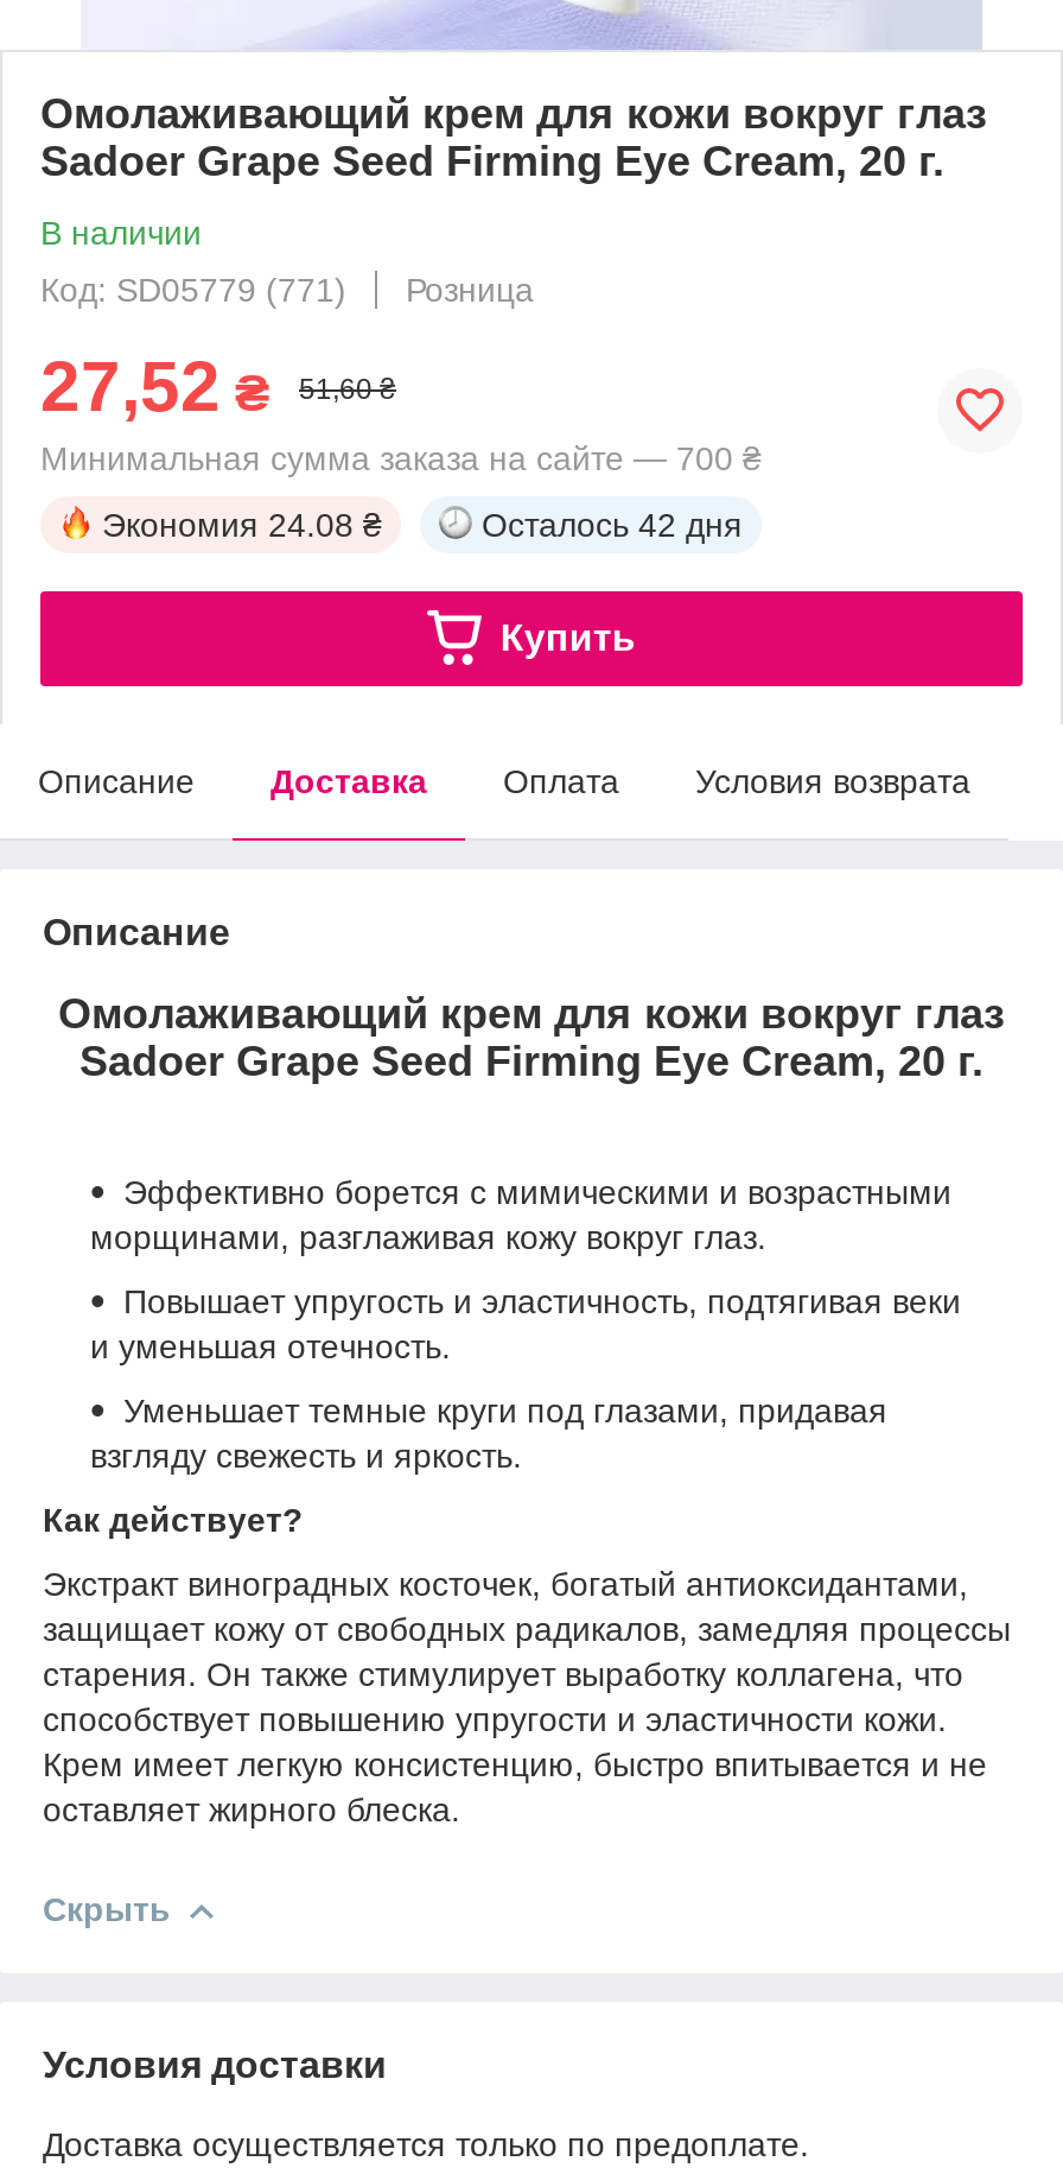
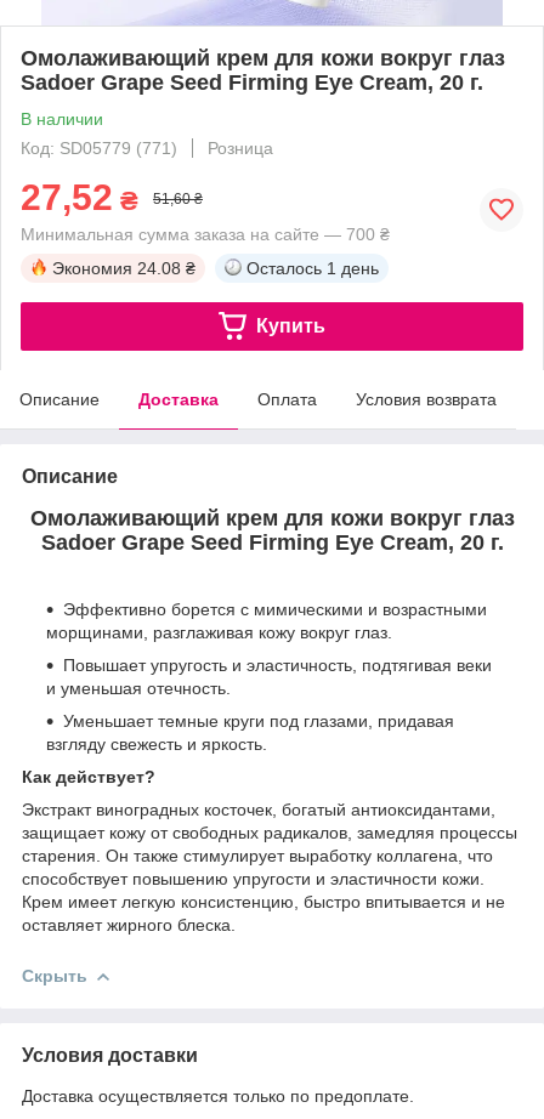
[482,505,743,543] Осталось 42 дня -> [246,258,379,278] Осталось 1 день

